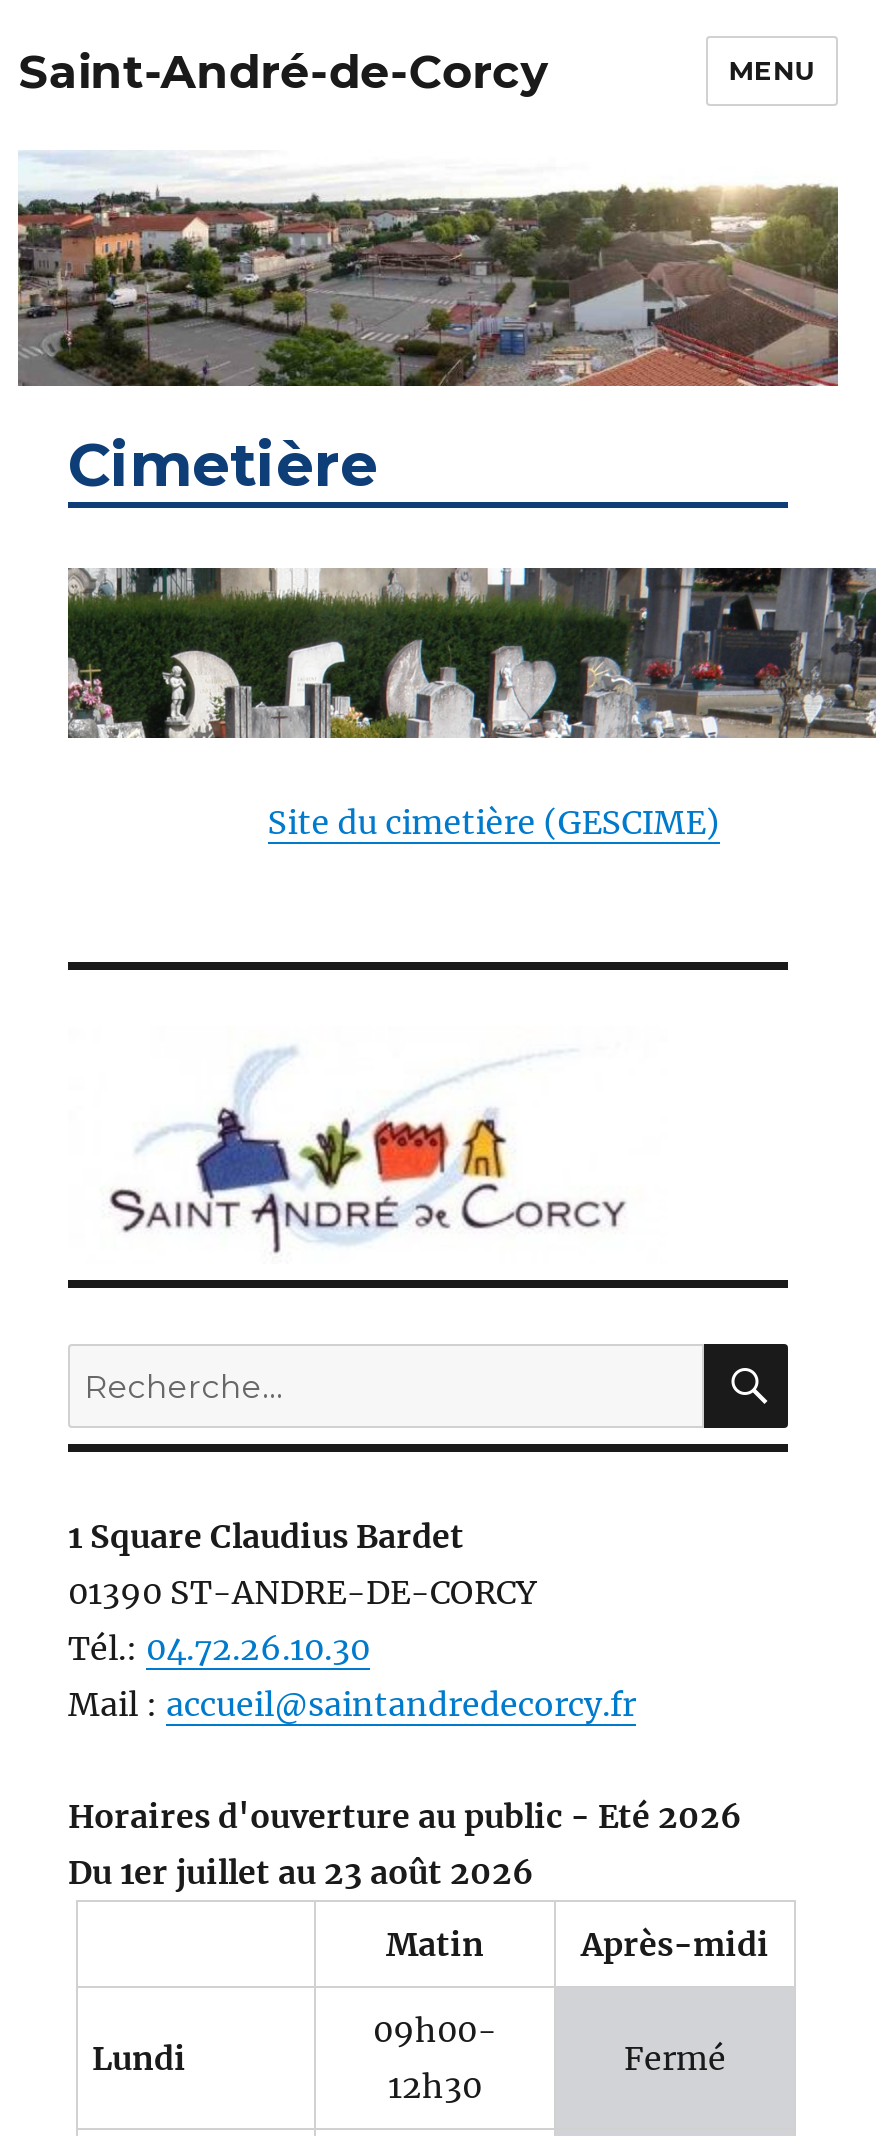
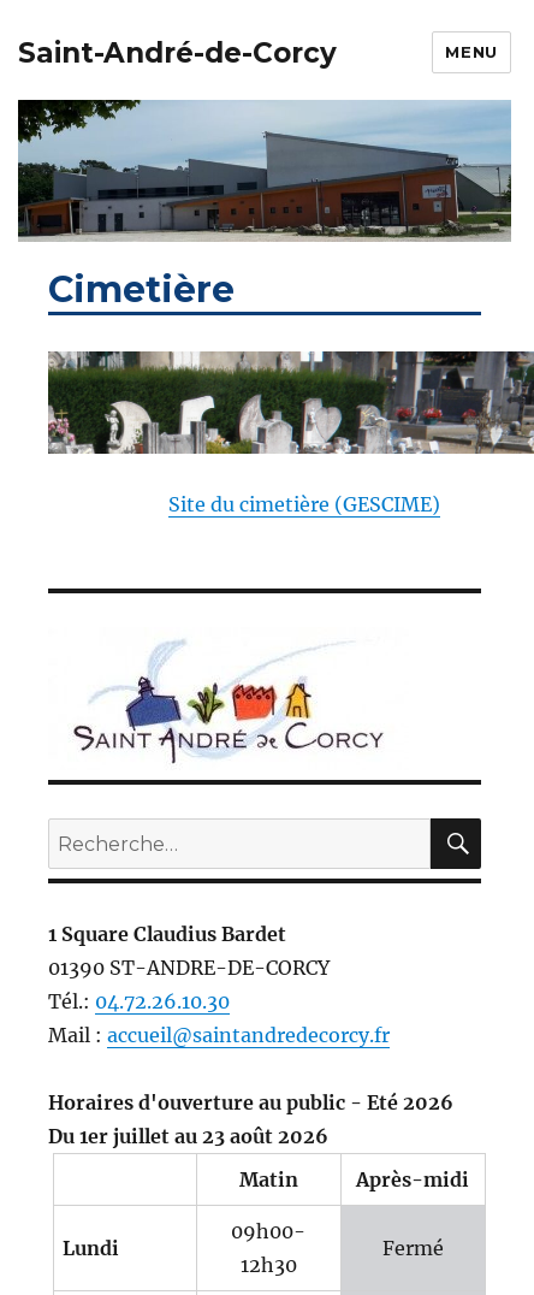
[16,150,840,388] [image] -> [17,99,512,242] [image]

